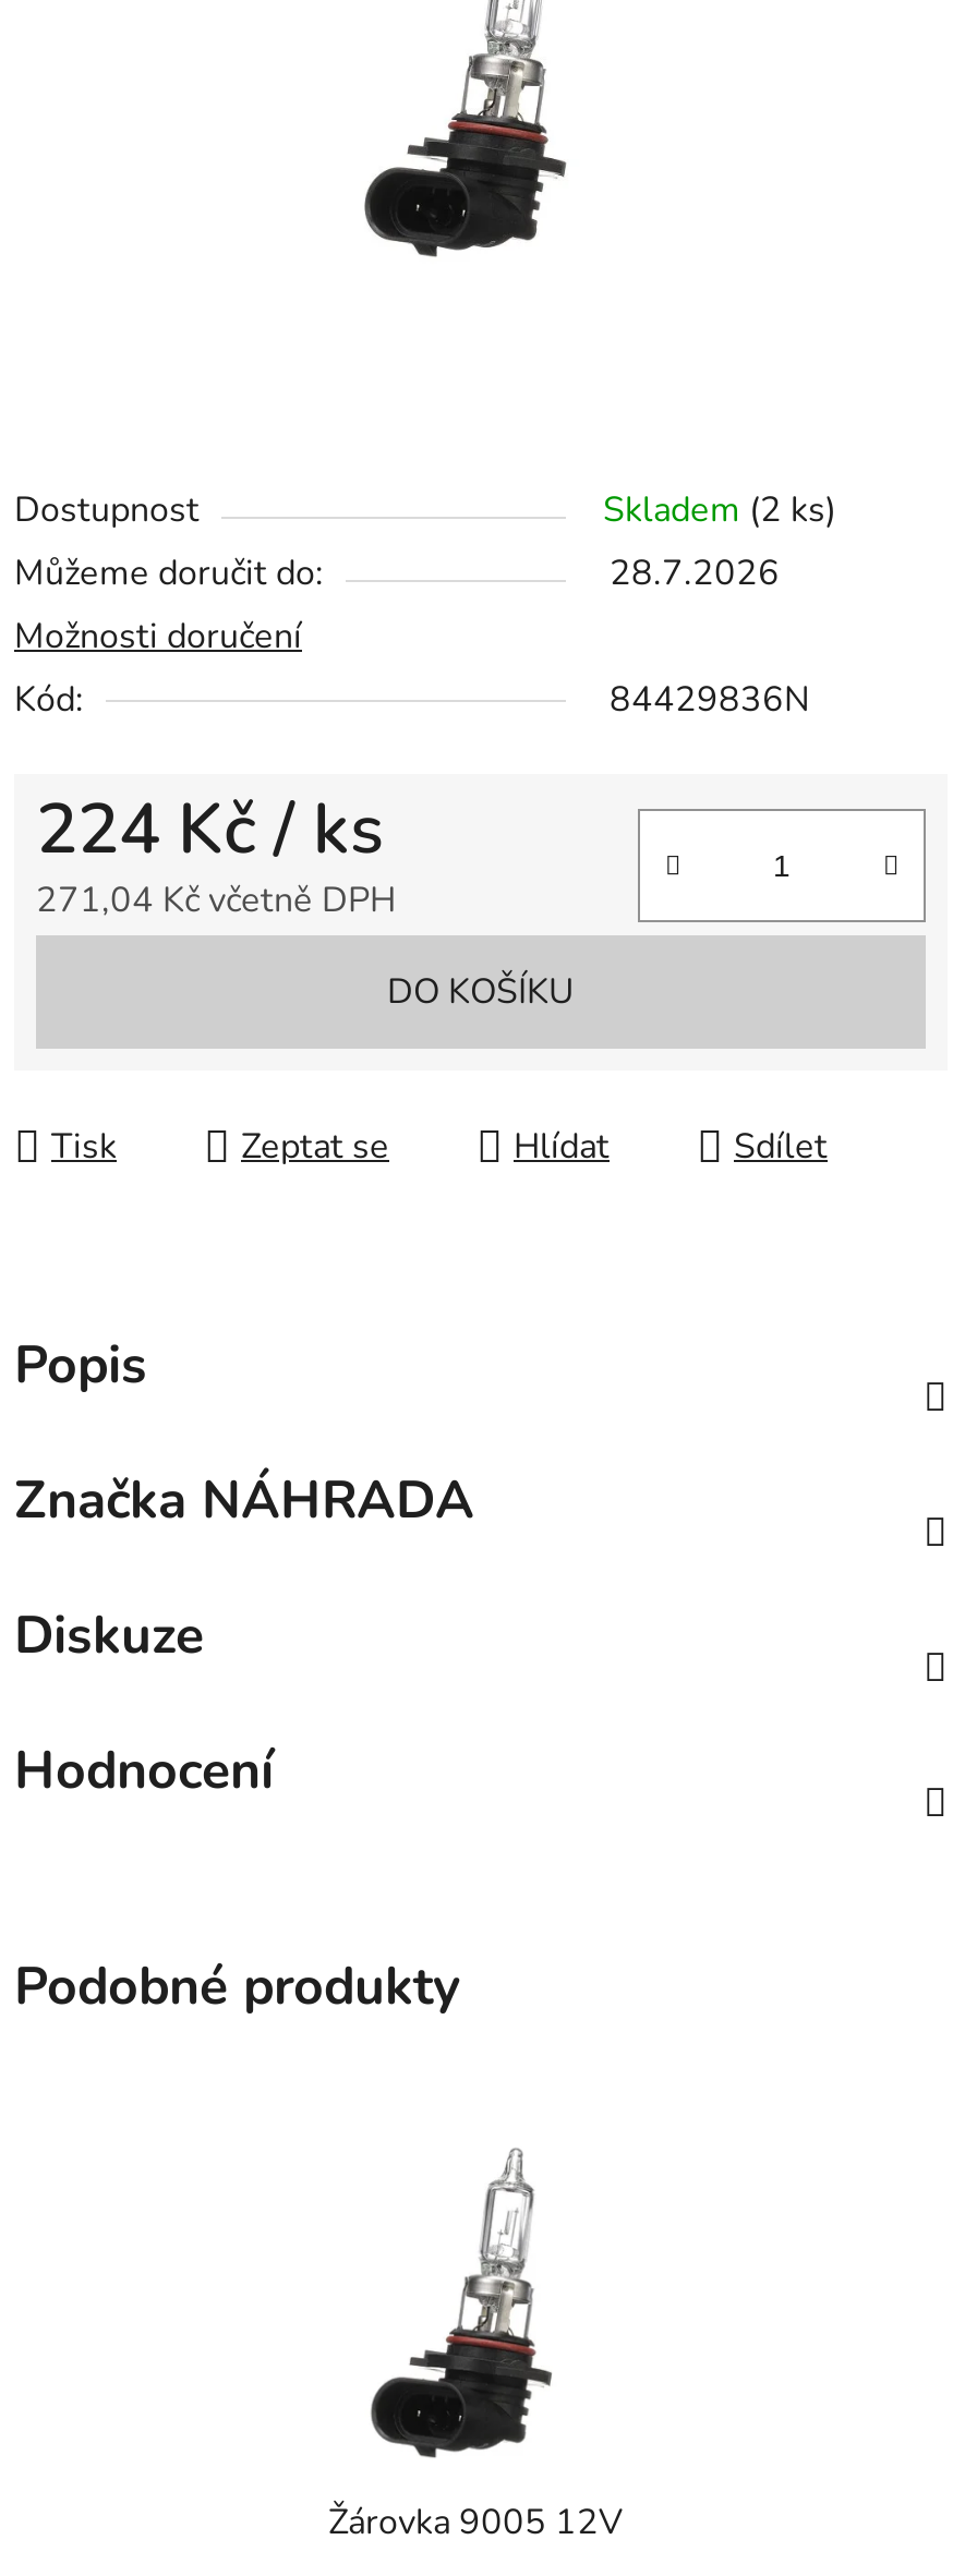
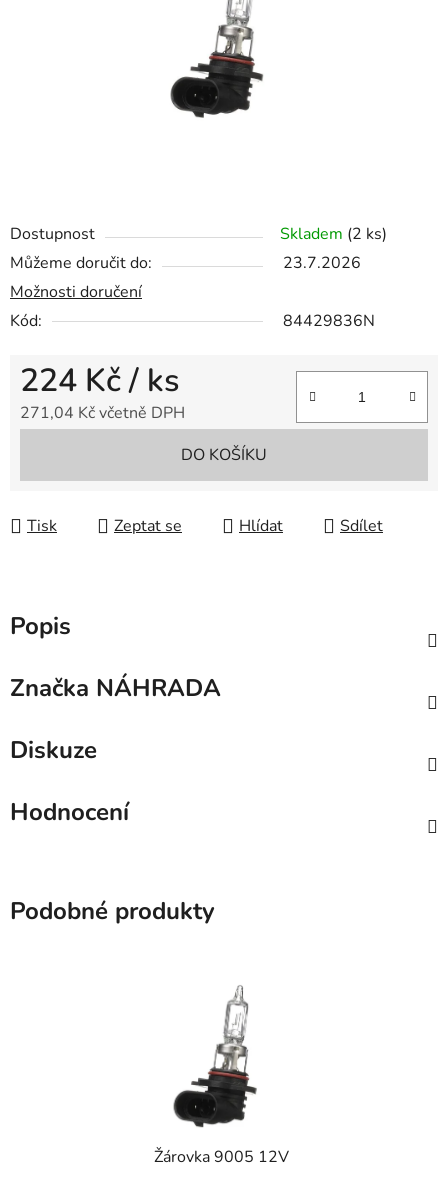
[610,550,780,598] 28.7.2026 -> [283,252,361,274] 23.7.2026

